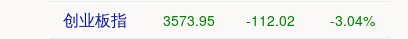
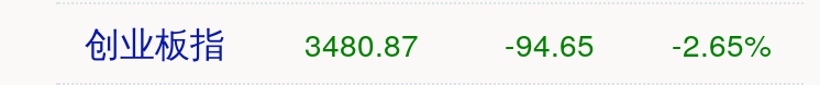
[163,10,215,30] 3573.95 -> [304,23,419,66] 3480.87
[246,10,295,30] -112.02 -> [505,23,595,66] -94.65
[330,10,375,30] -3.04% -> [672,23,771,66] -2.65%

